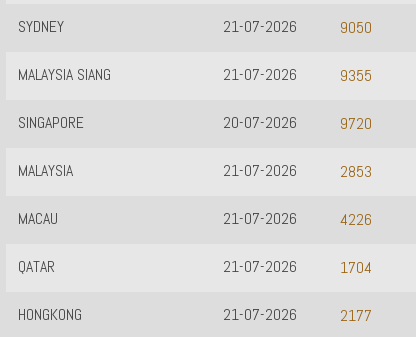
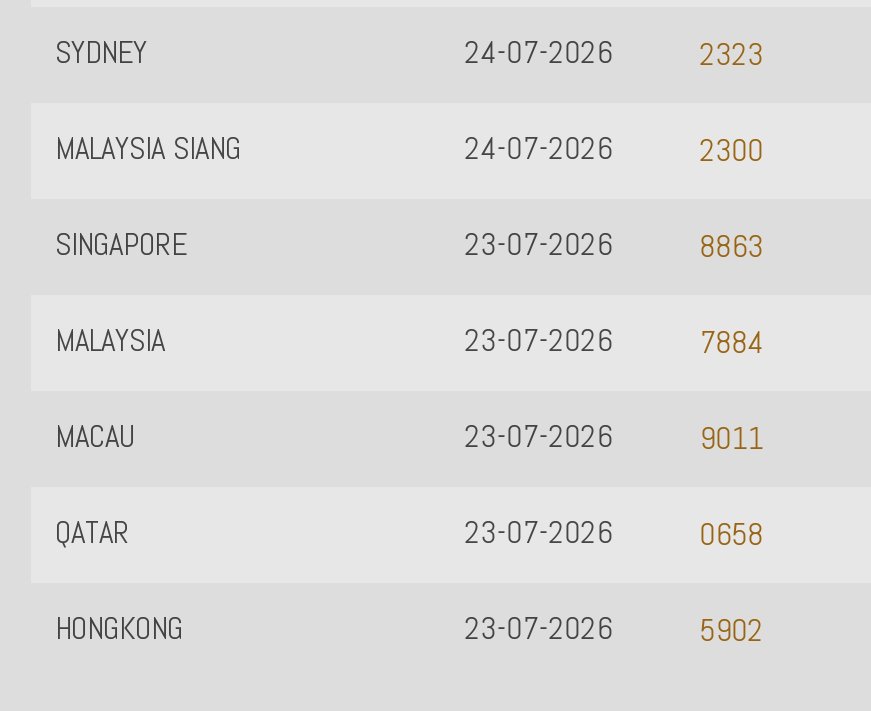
[223,17,297,37] 21-07-2026 -> [464,34,612,74] 24-07-2026
[340,18,372,38] 9050 -> [700,35,764,75] 2323
[223,65,297,85] 21-07-2026 -> [464,130,612,170] 24-07-2026
[340,66,372,86] 9355 -> [700,131,764,171] 2300
[223,113,297,133] 20-07-2026 -> [464,226,612,266] 23-07-2026
[340,114,372,134] 9720 -> [700,227,764,267] 8863
[223,161,297,181] 21-07-2026 -> [464,322,612,362] 23-07-2026
[340,162,372,182] 2853 -> [700,323,764,363] 7884
[223,209,297,229] 21-07-2026 -> [464,418,612,458] 23-07-2026
[340,210,372,230] 4226 -> [700,419,764,459] 9011
[223,257,297,277] 21-07-2026 -> [464,514,612,554] 23-07-2026
[340,258,372,278] 1704 -> [700,515,764,555] 0658
[223,305,297,325] 21-07-2026 -> [464,610,612,650] 23-07-2026
[340,306,372,326] 2177 -> [700,611,764,651] 5902

